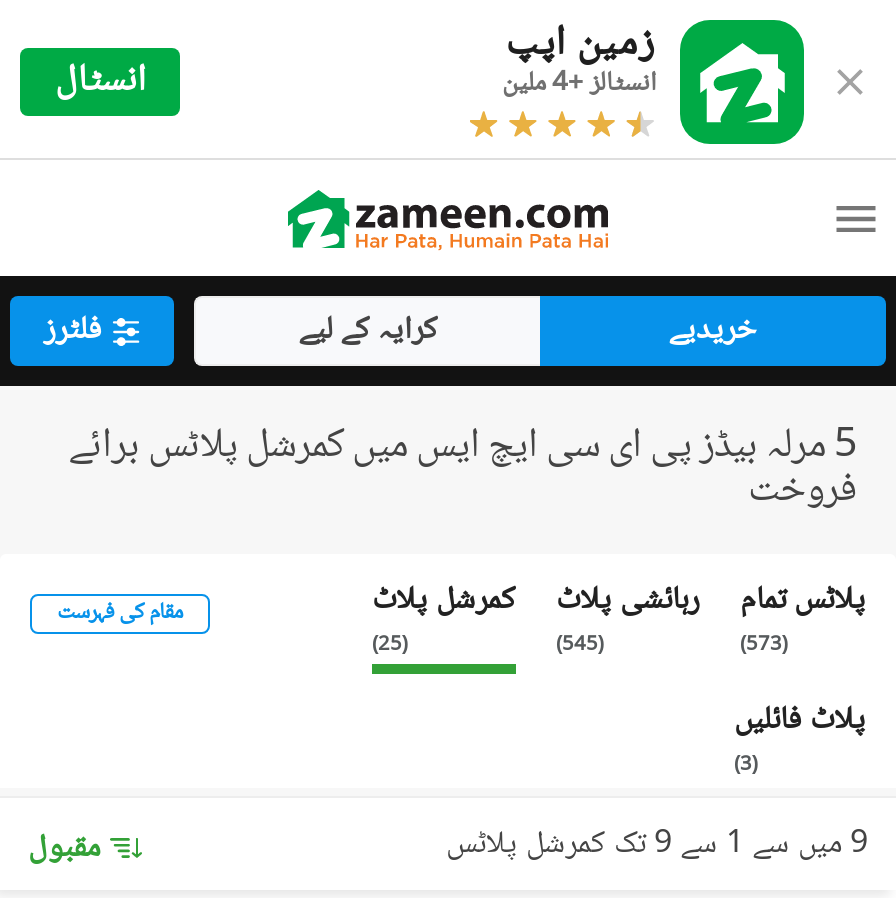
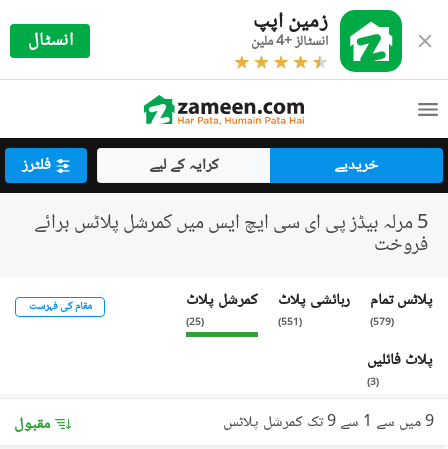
[562,628,598,662] 545 -> [281,314,299,331] 551
[746,628,782,662] 573 -> [373,314,391,331] 579

